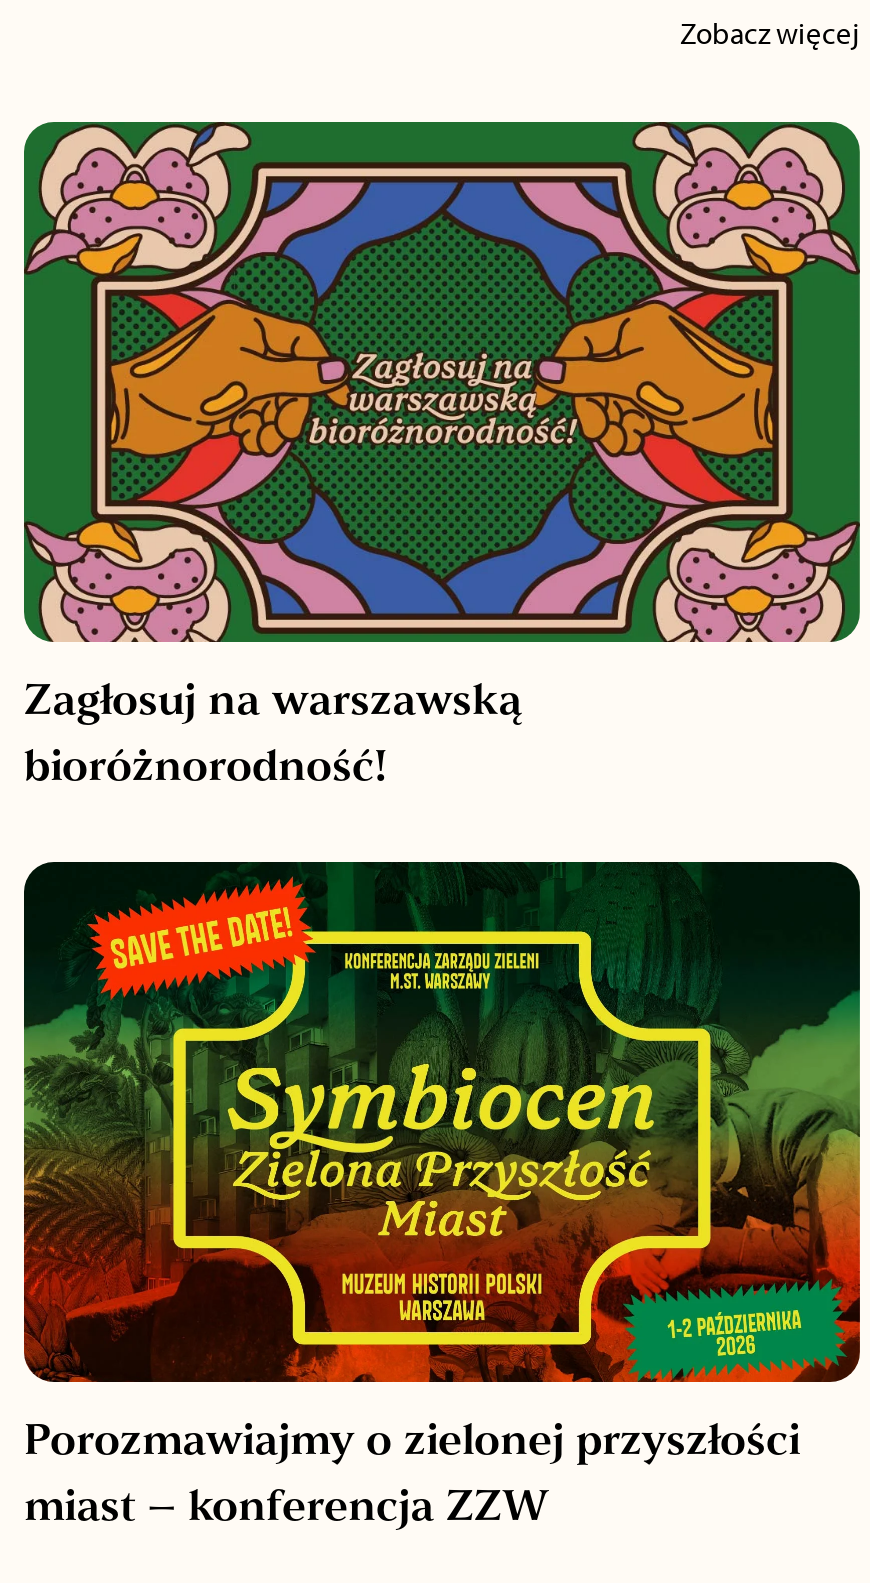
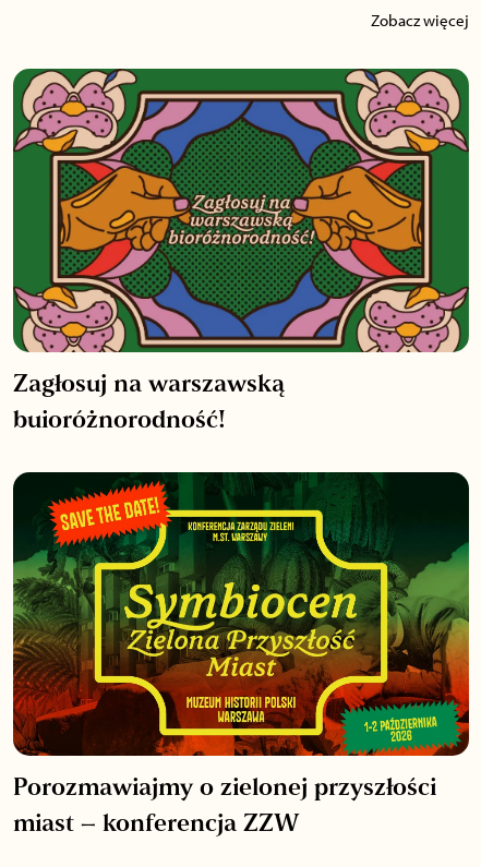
[24,747,388,793] bioróżnorodność! -> [13,409,226,434] buioróżnorodność!

